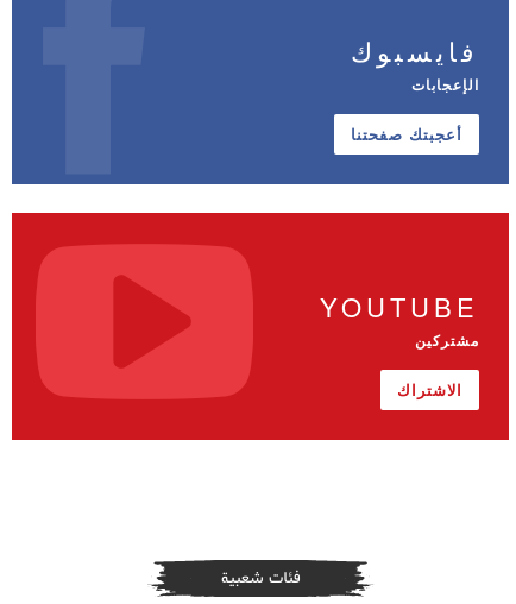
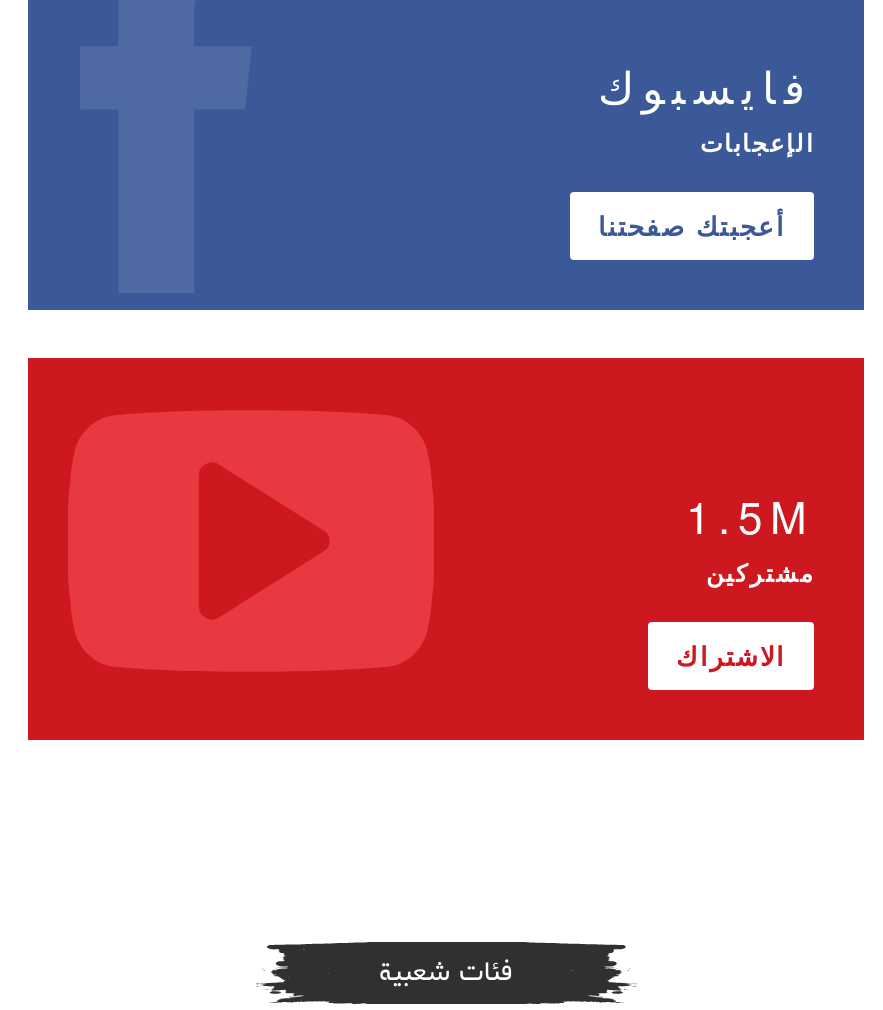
[320,288,479,325] YOUTUBE -> [686,484,814,546] 1.5M

